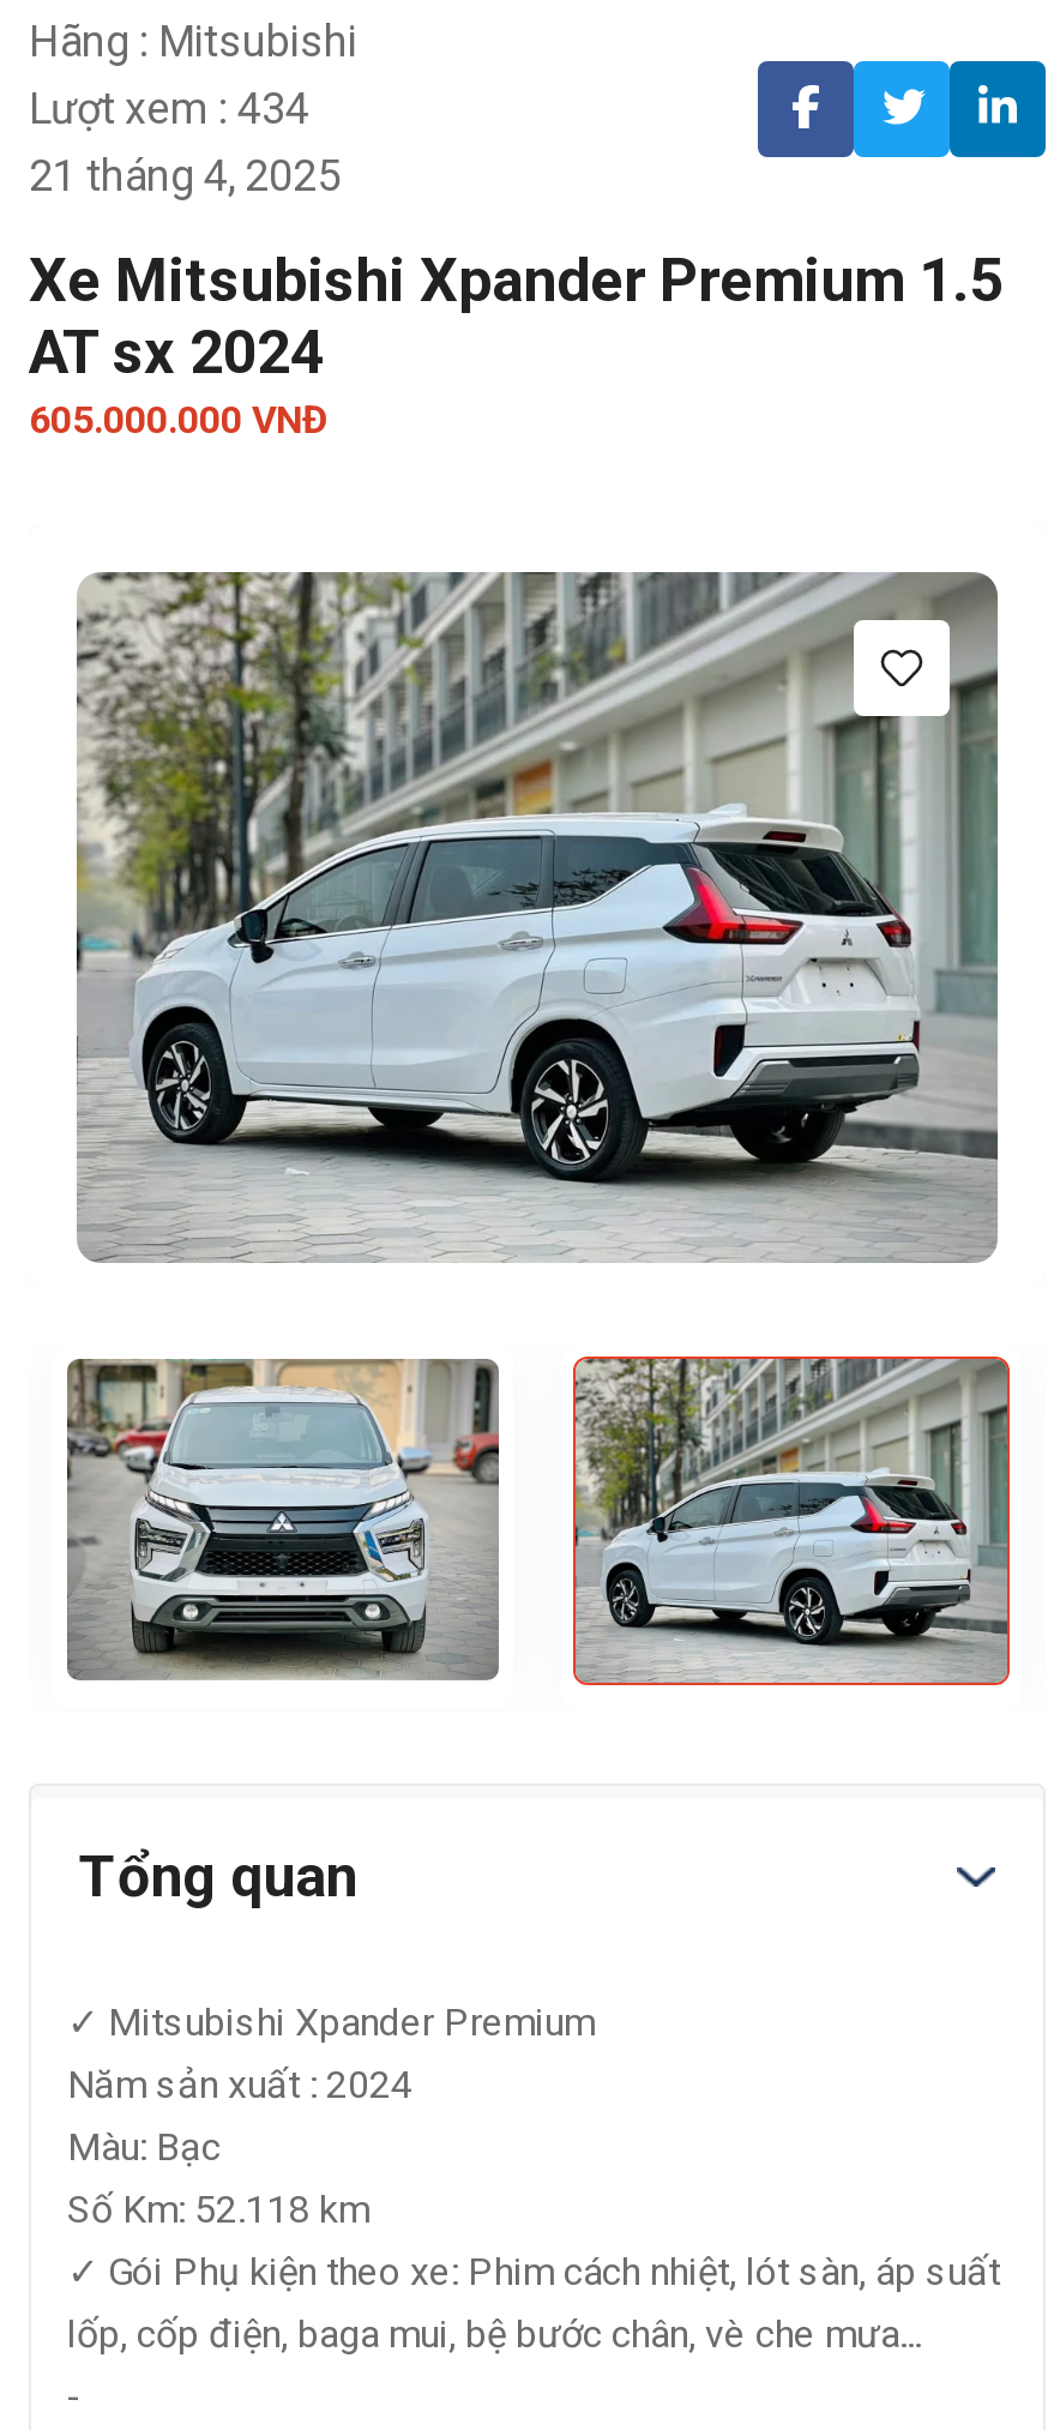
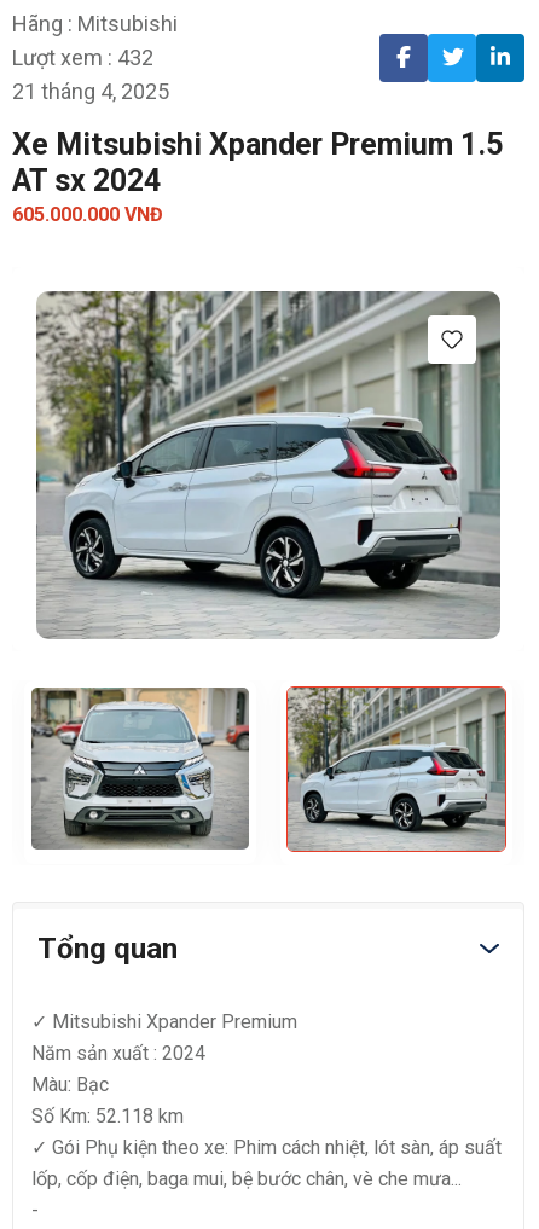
[29,83,309,133] Lượt xem : 434 -> [12,45,153,70] Lượt xem : 432

